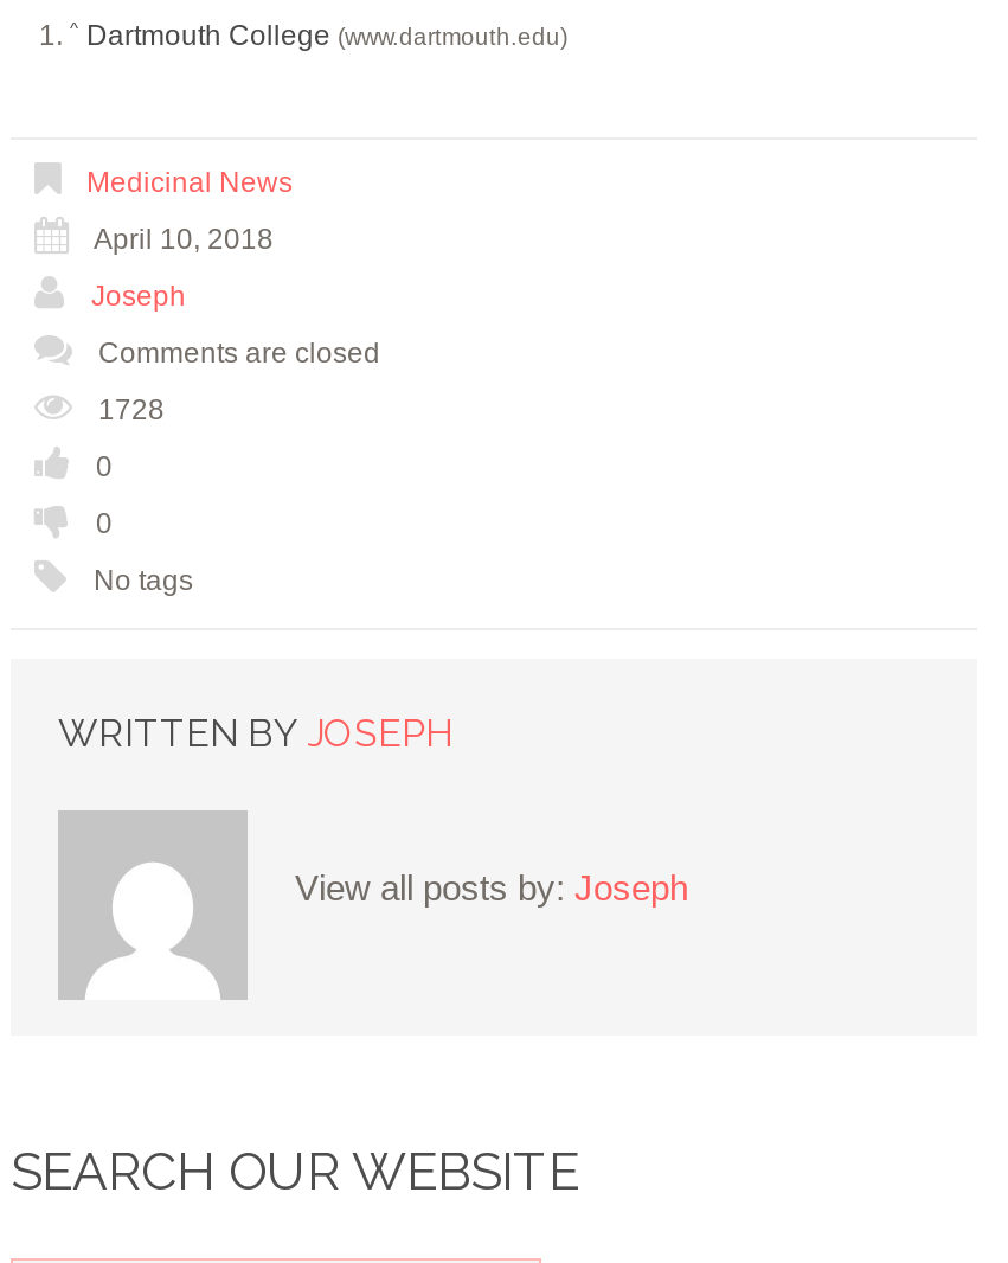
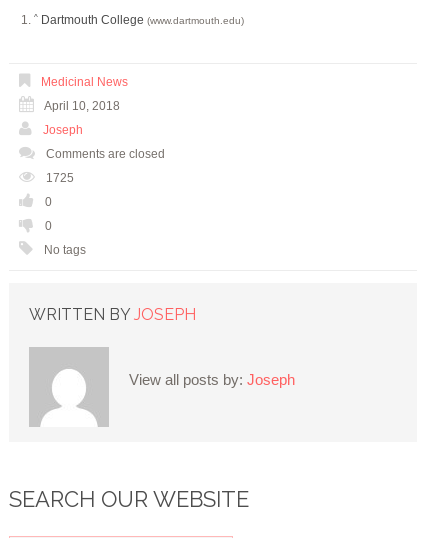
[91,392,165,425] 1728 -> [43,170,74,184] 1725

